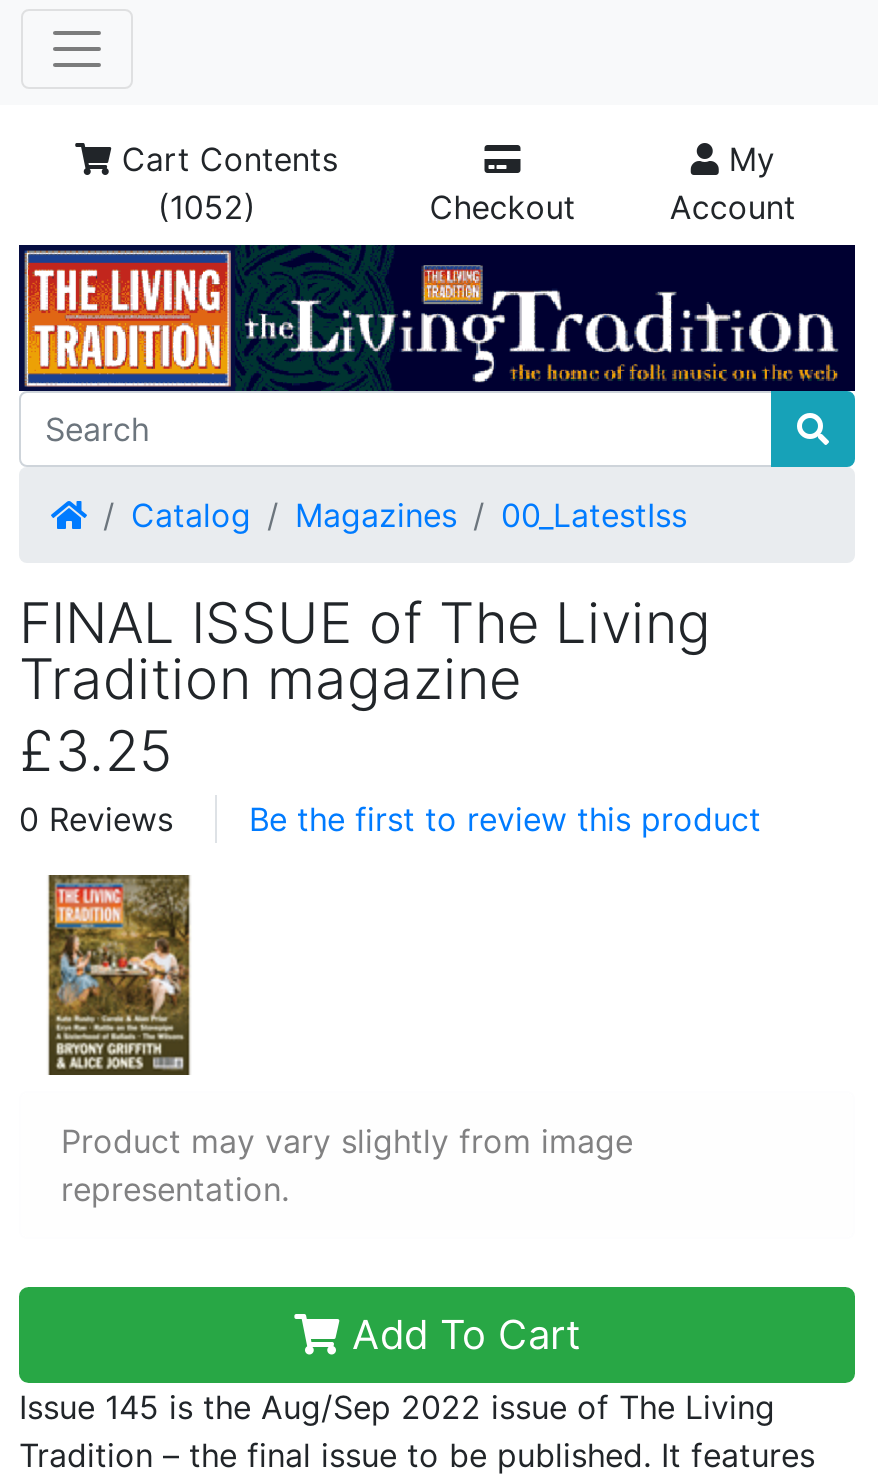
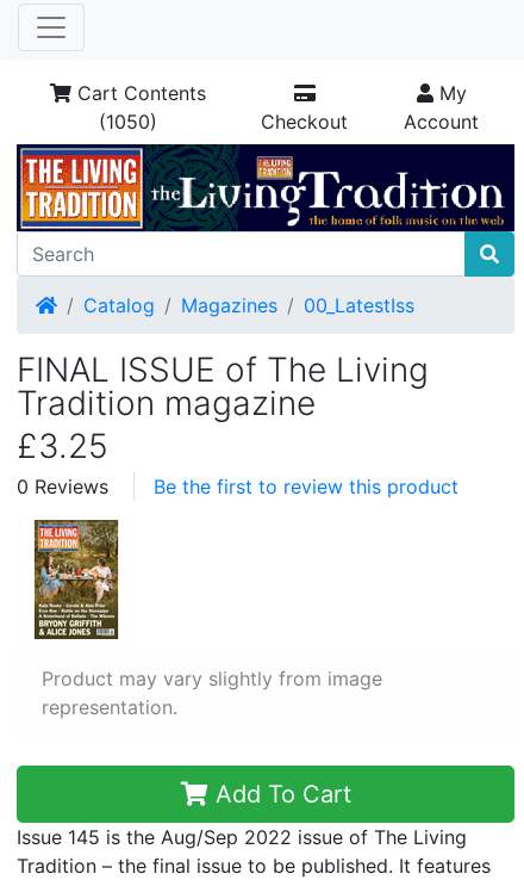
[158,187,256,227] (1052) -> [99,110,158,134] (1050)

